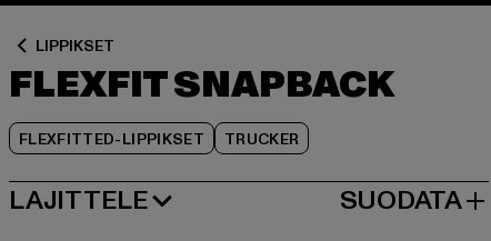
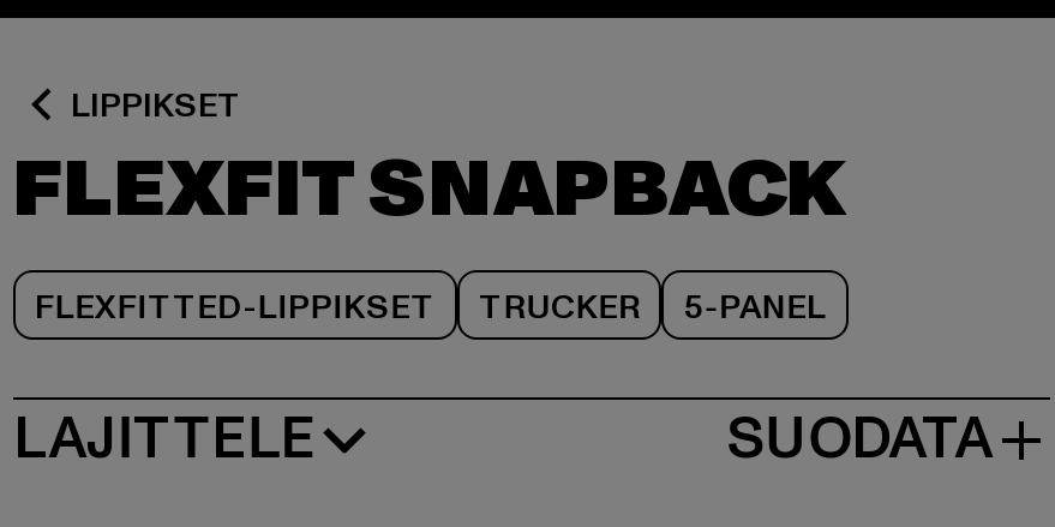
none -> [684,285,827,330] 5-PANEL

